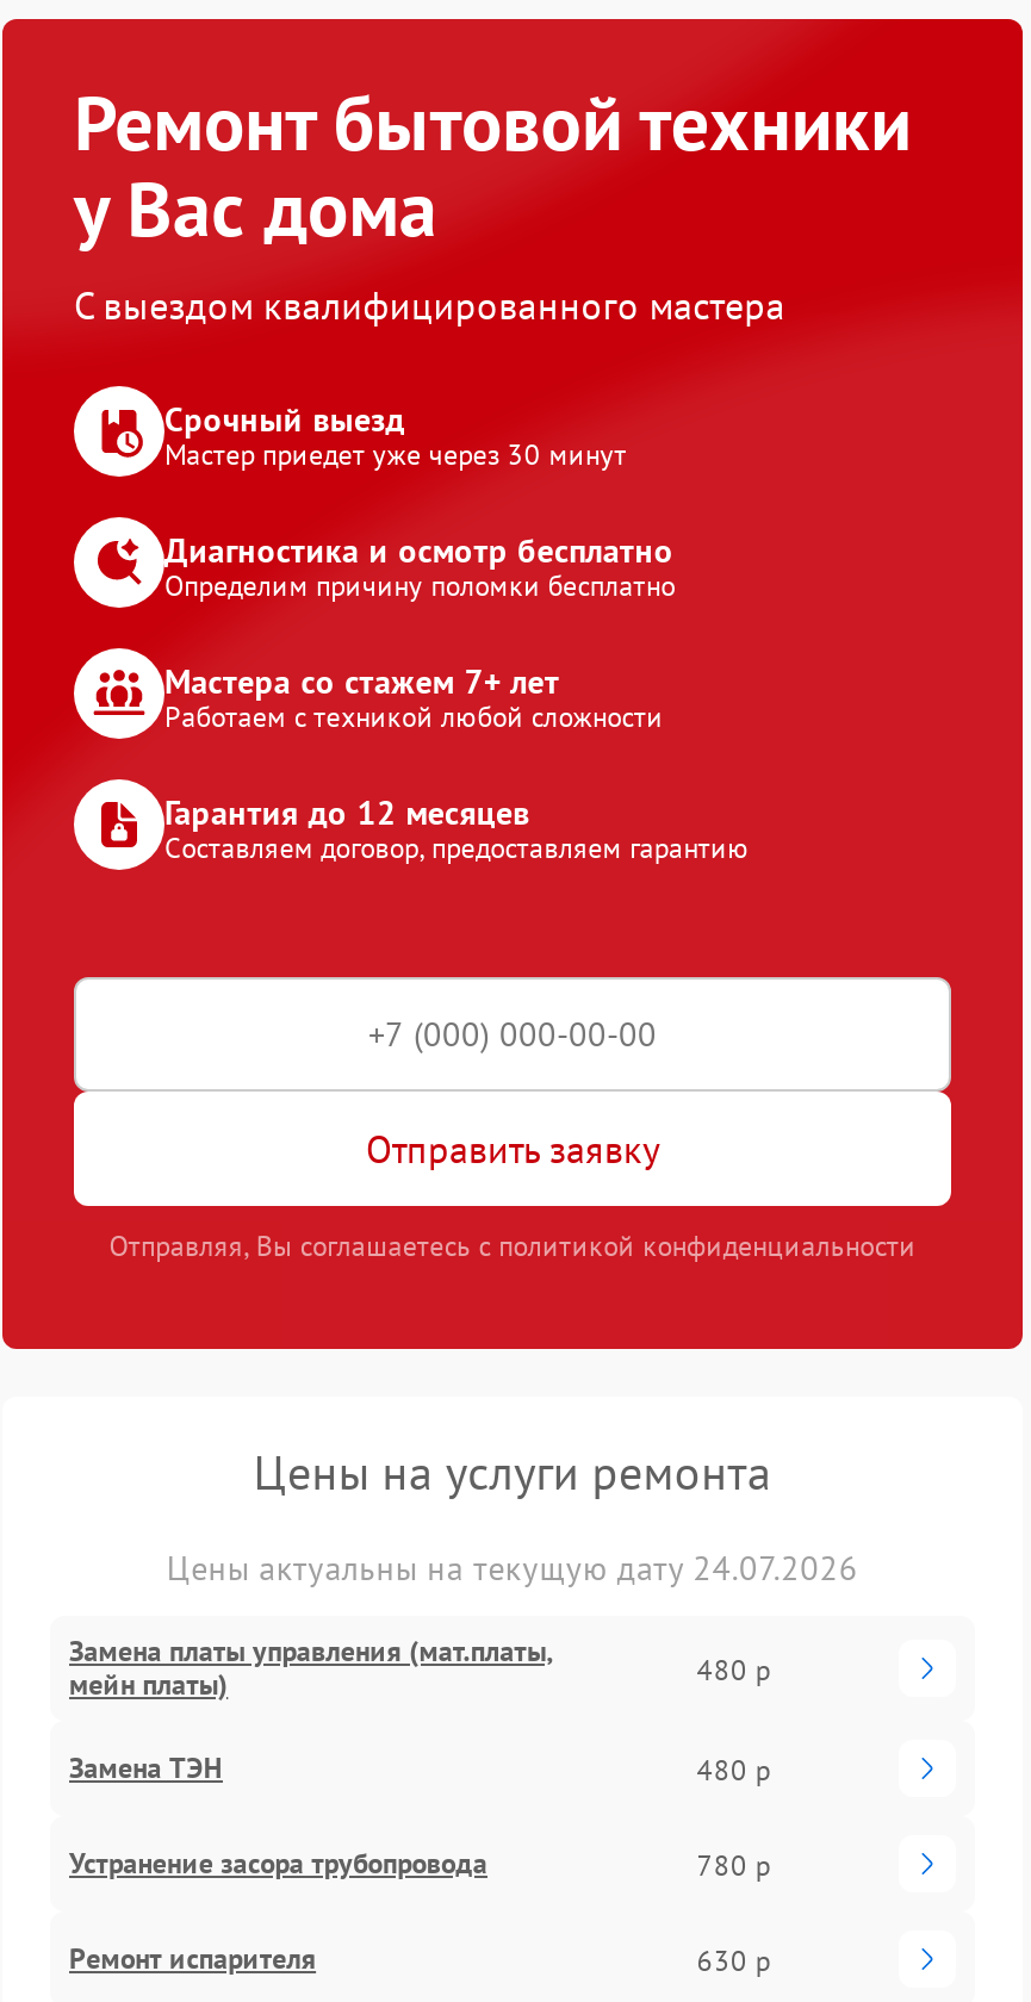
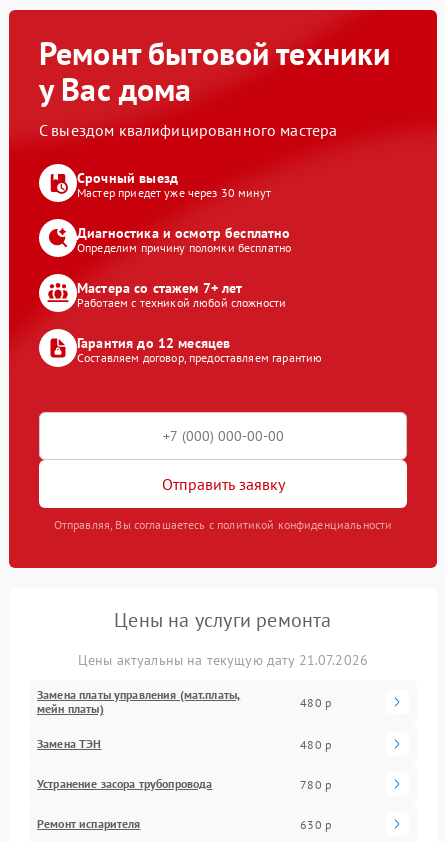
[167,1547,858,1590] Цены актуальны на текущую дату 24.07.2026 -> [78,651,368,669] Цены актуальны на текущую дату 21.07.2026

